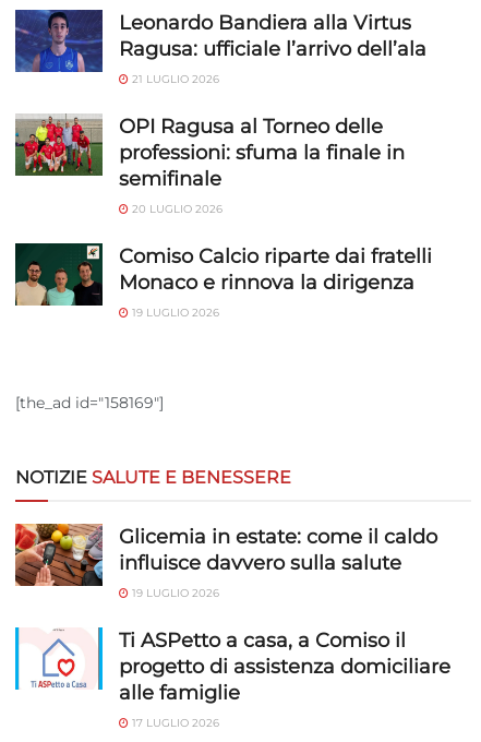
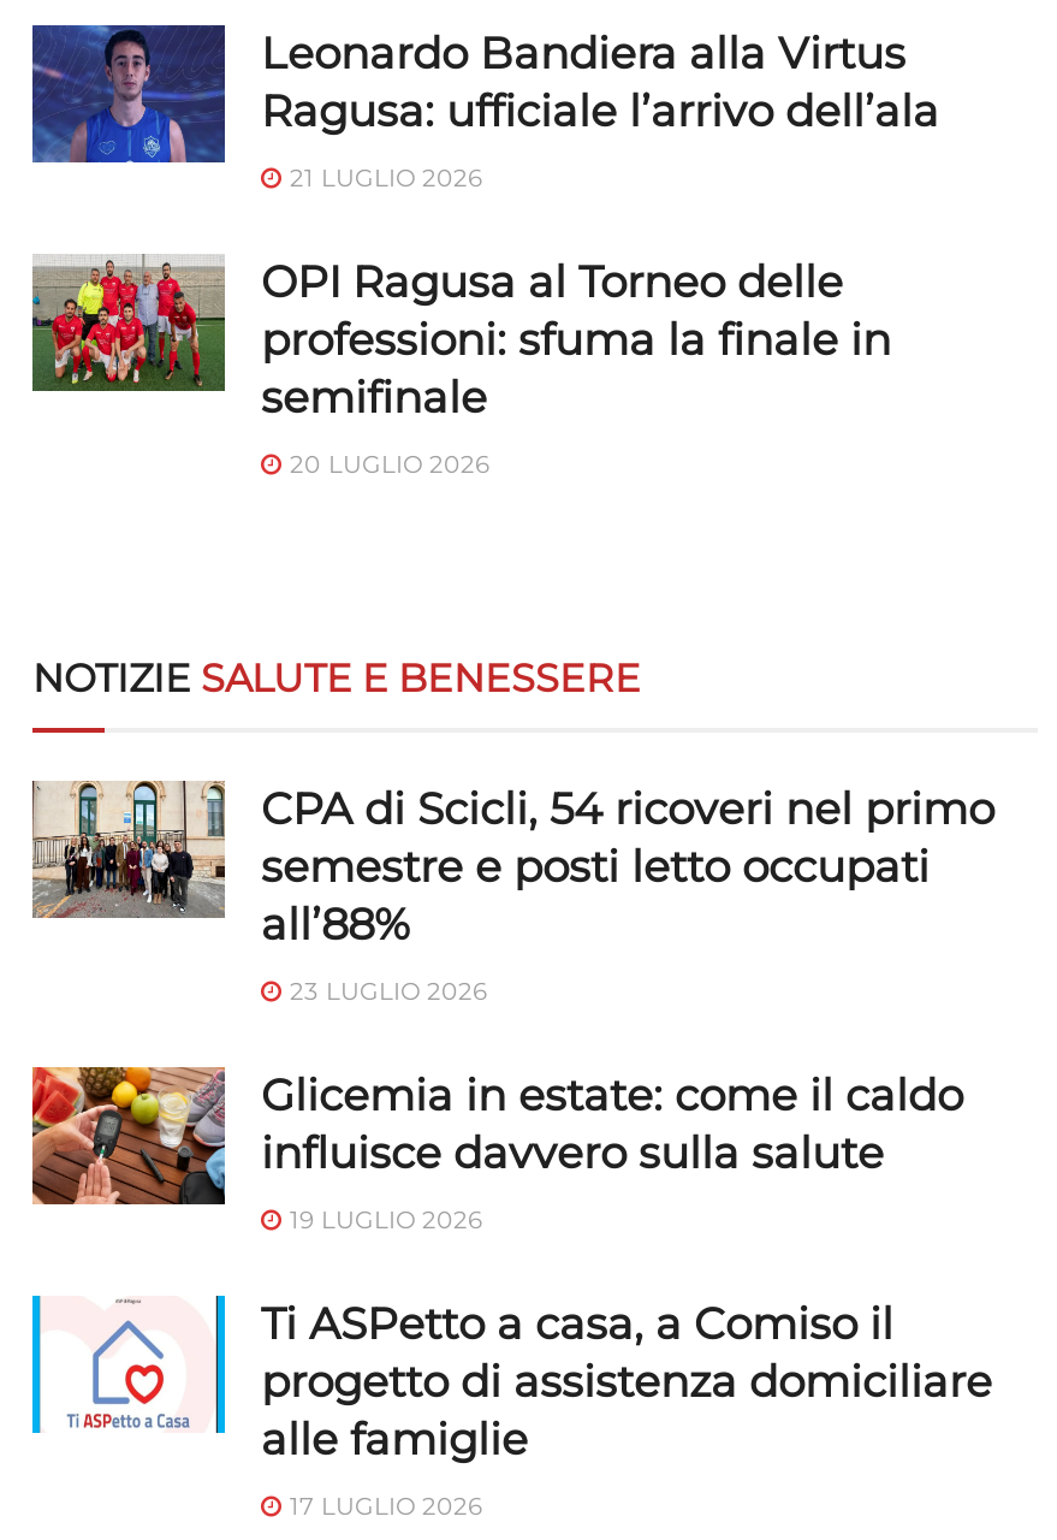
[14,242,432,319] [image] | Comiso Calcio riparte dai fratelli | Monaco e rinnova la dirigenza | 19 LUGLIO 2026 -> none
[15,392,164,412] [the_ad id="158169"] -> none
moved [15,467,291,487] -> [32,655,641,701]: NOTIZIE SALUTE E BENESSERE
none -> [32,783,994,1006] [image] | CPA di Scicli, 54 ricoveri nel primo | semestre e posti letto occupati | all’88% | 23 LUGLIO 2026

